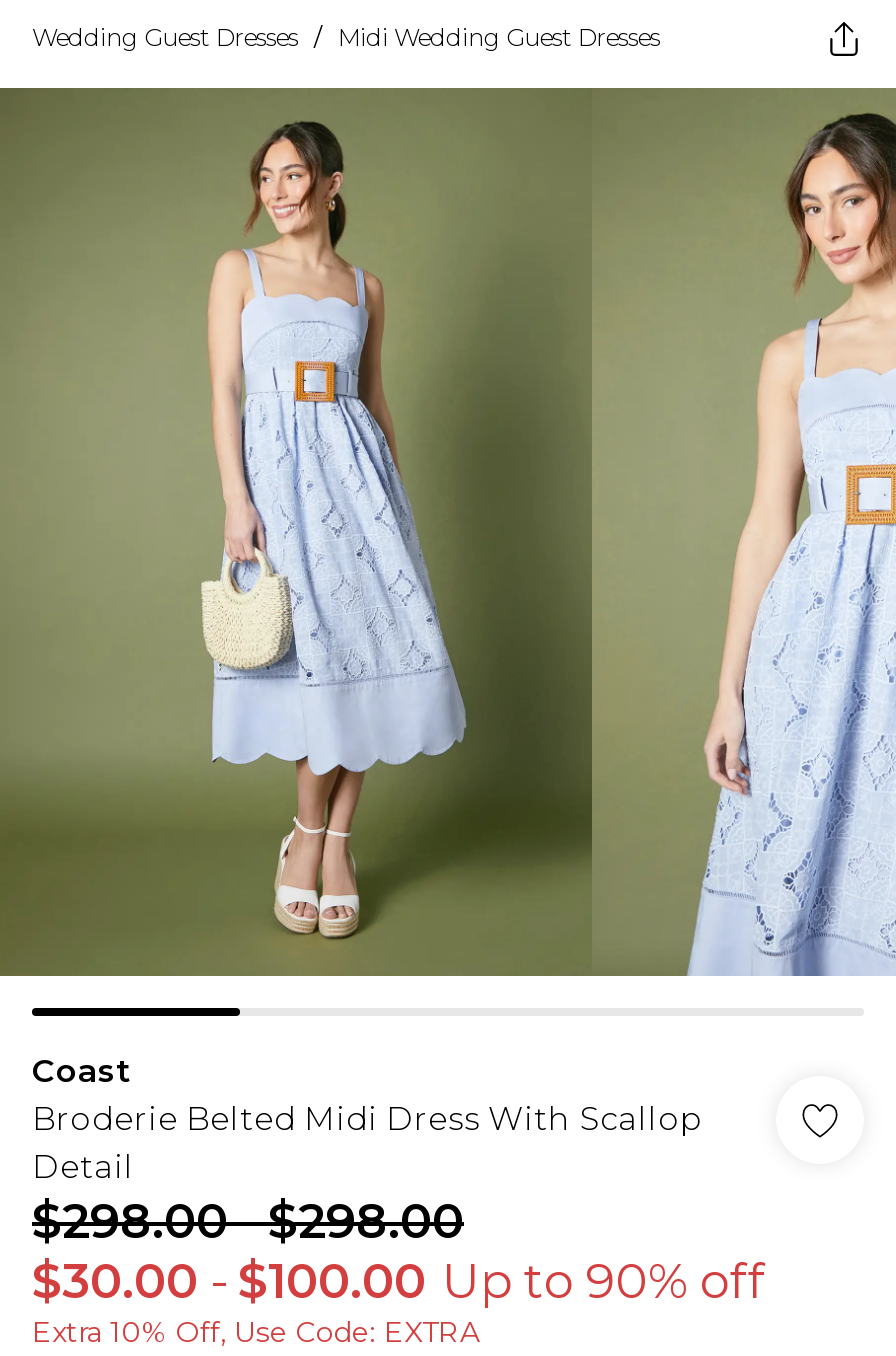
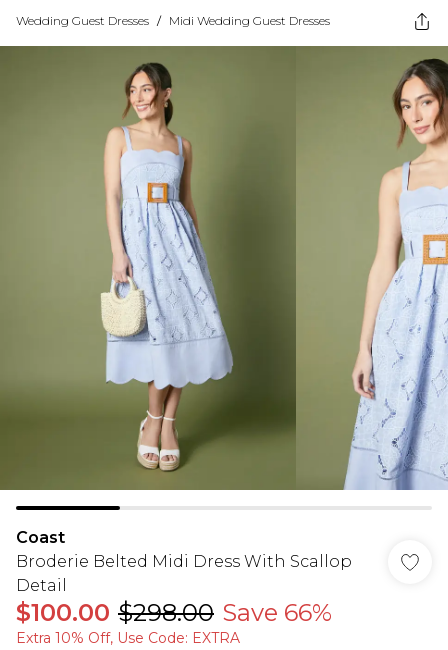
[32,1192,766,1310] $298.00-$298.00 | $30.00 - $100.00 Up to 90% off -> [16,598,332,627] $100.00 $298.00 Save 66%

